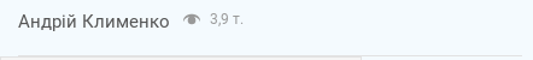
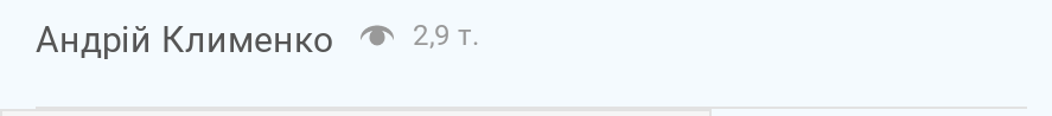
[210,10,244,27] 3,9 т. -> [413,18,479,51] 2,9 т.

